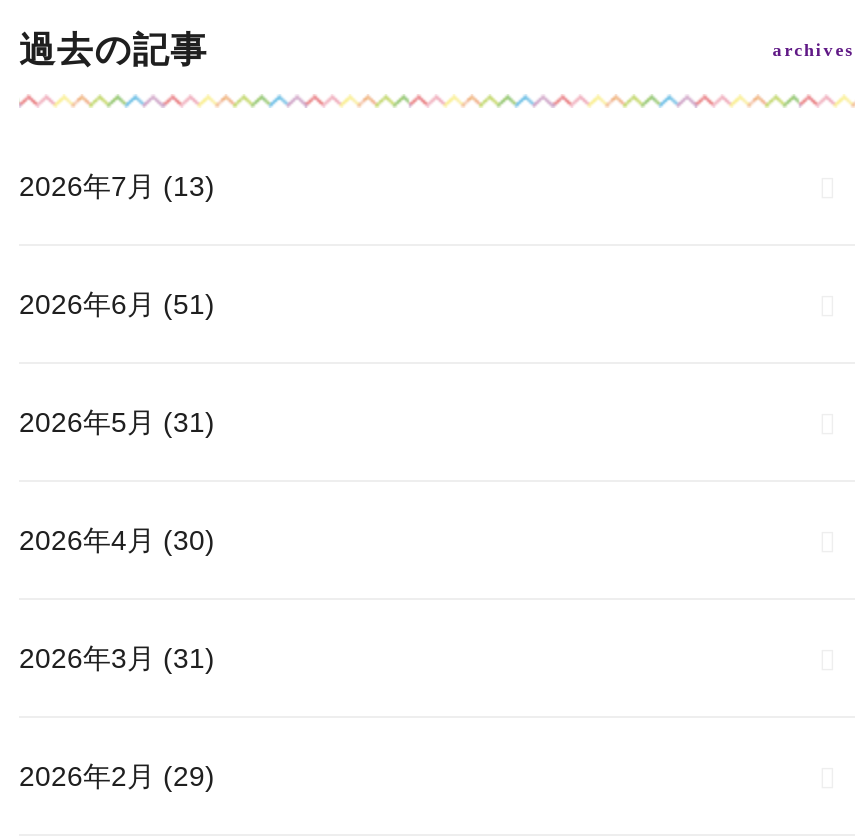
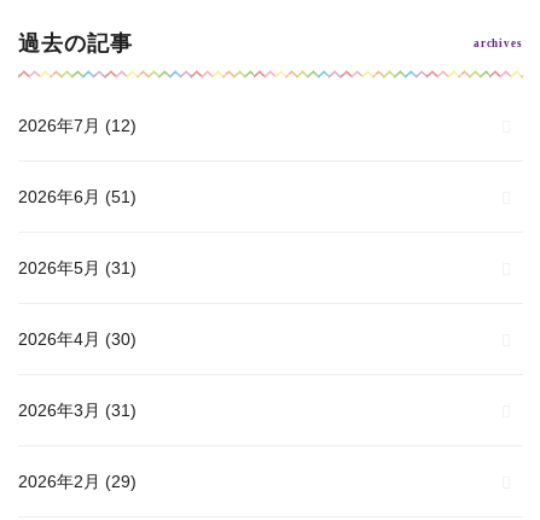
[19,171,215,203] 2026年7月(13) -> [18,116,137,136] 2026年7月(12)

